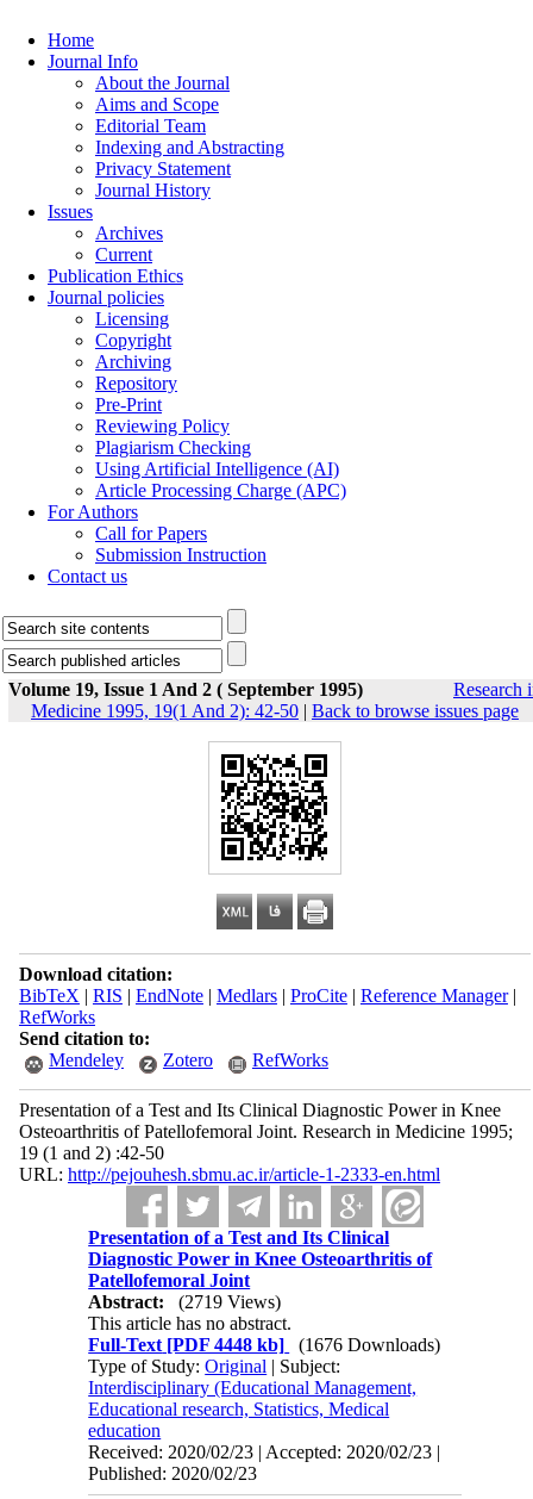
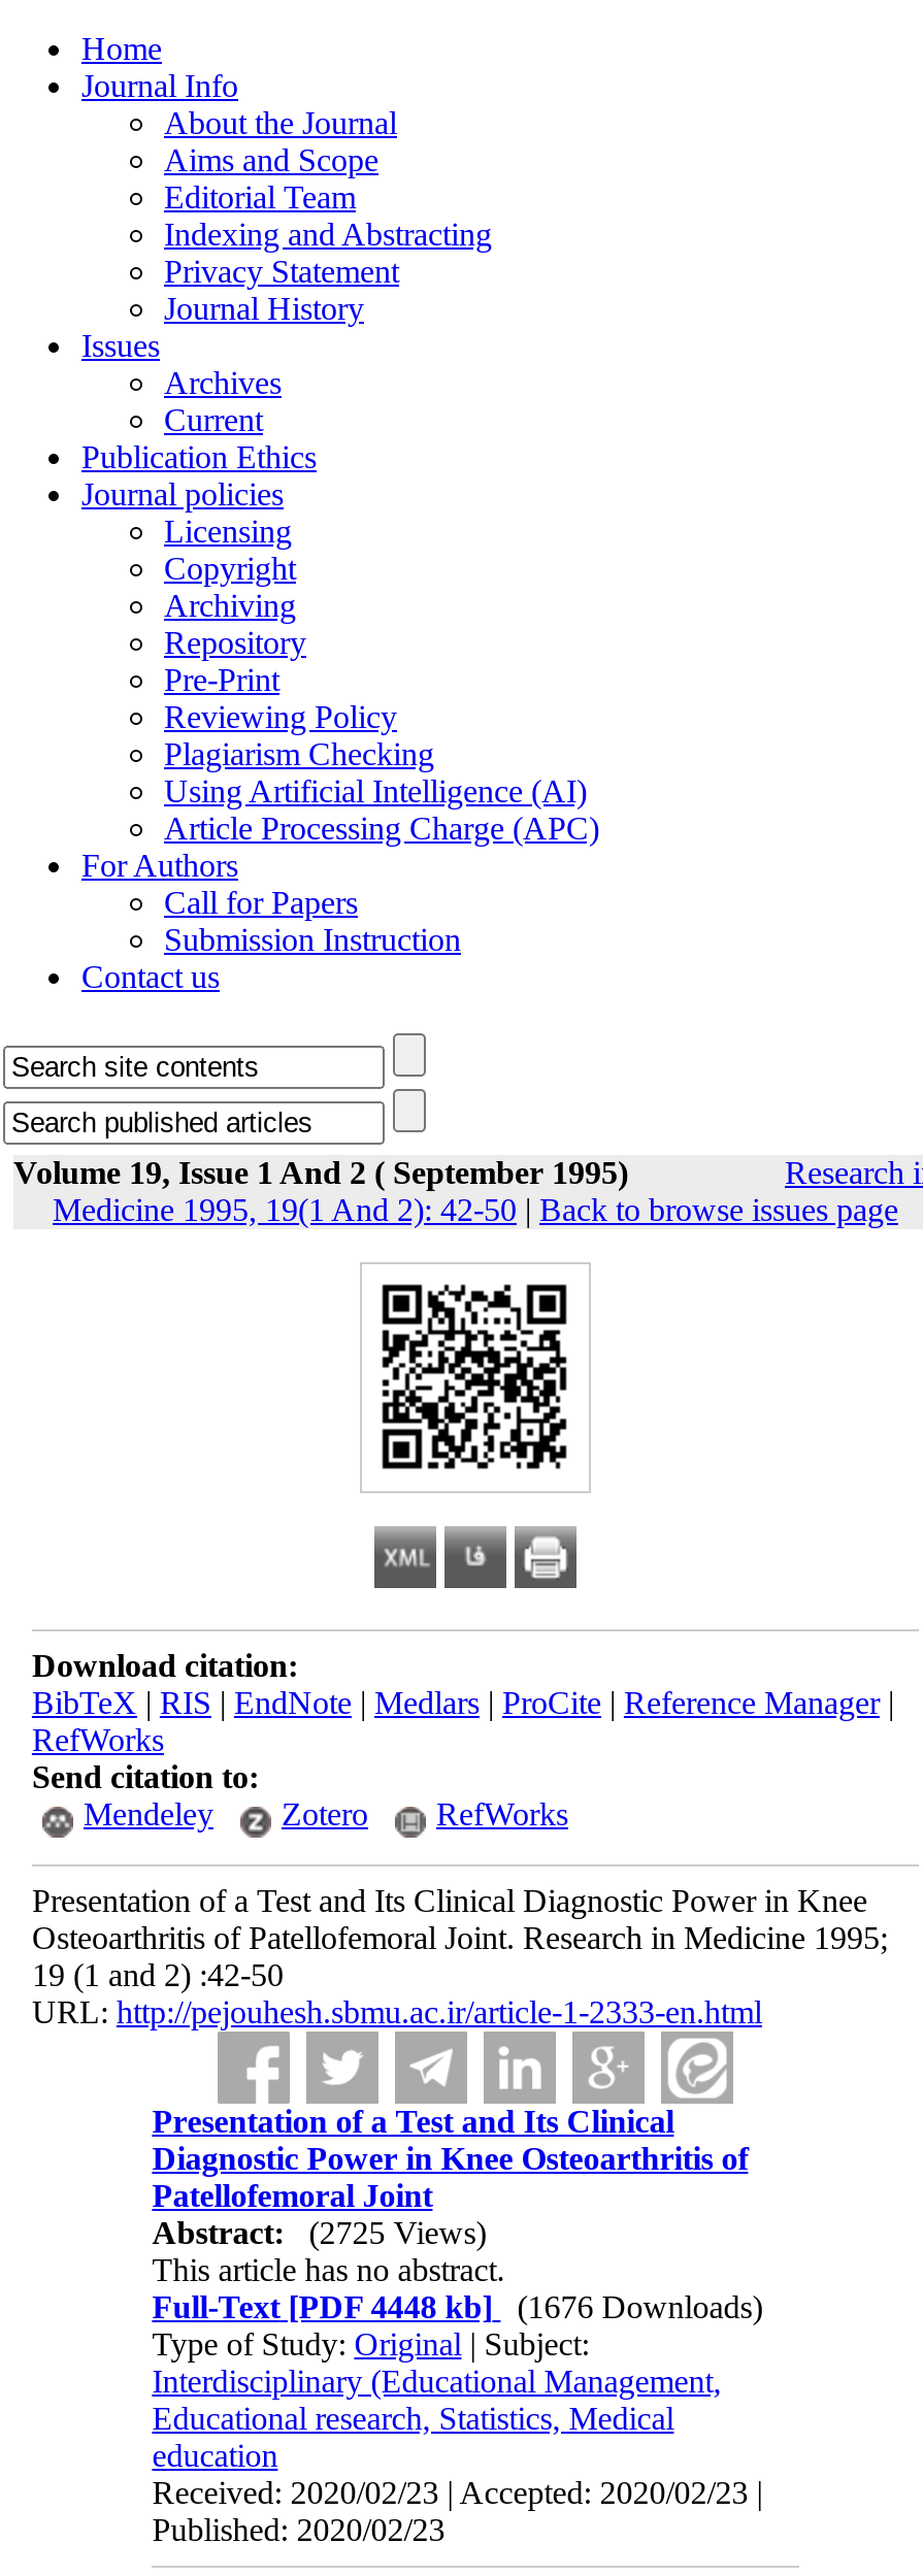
[88,1292,281,1312] Abstract: (2719 Views) -> [152,2215,486,2250] Abstract: (2725 Views)

